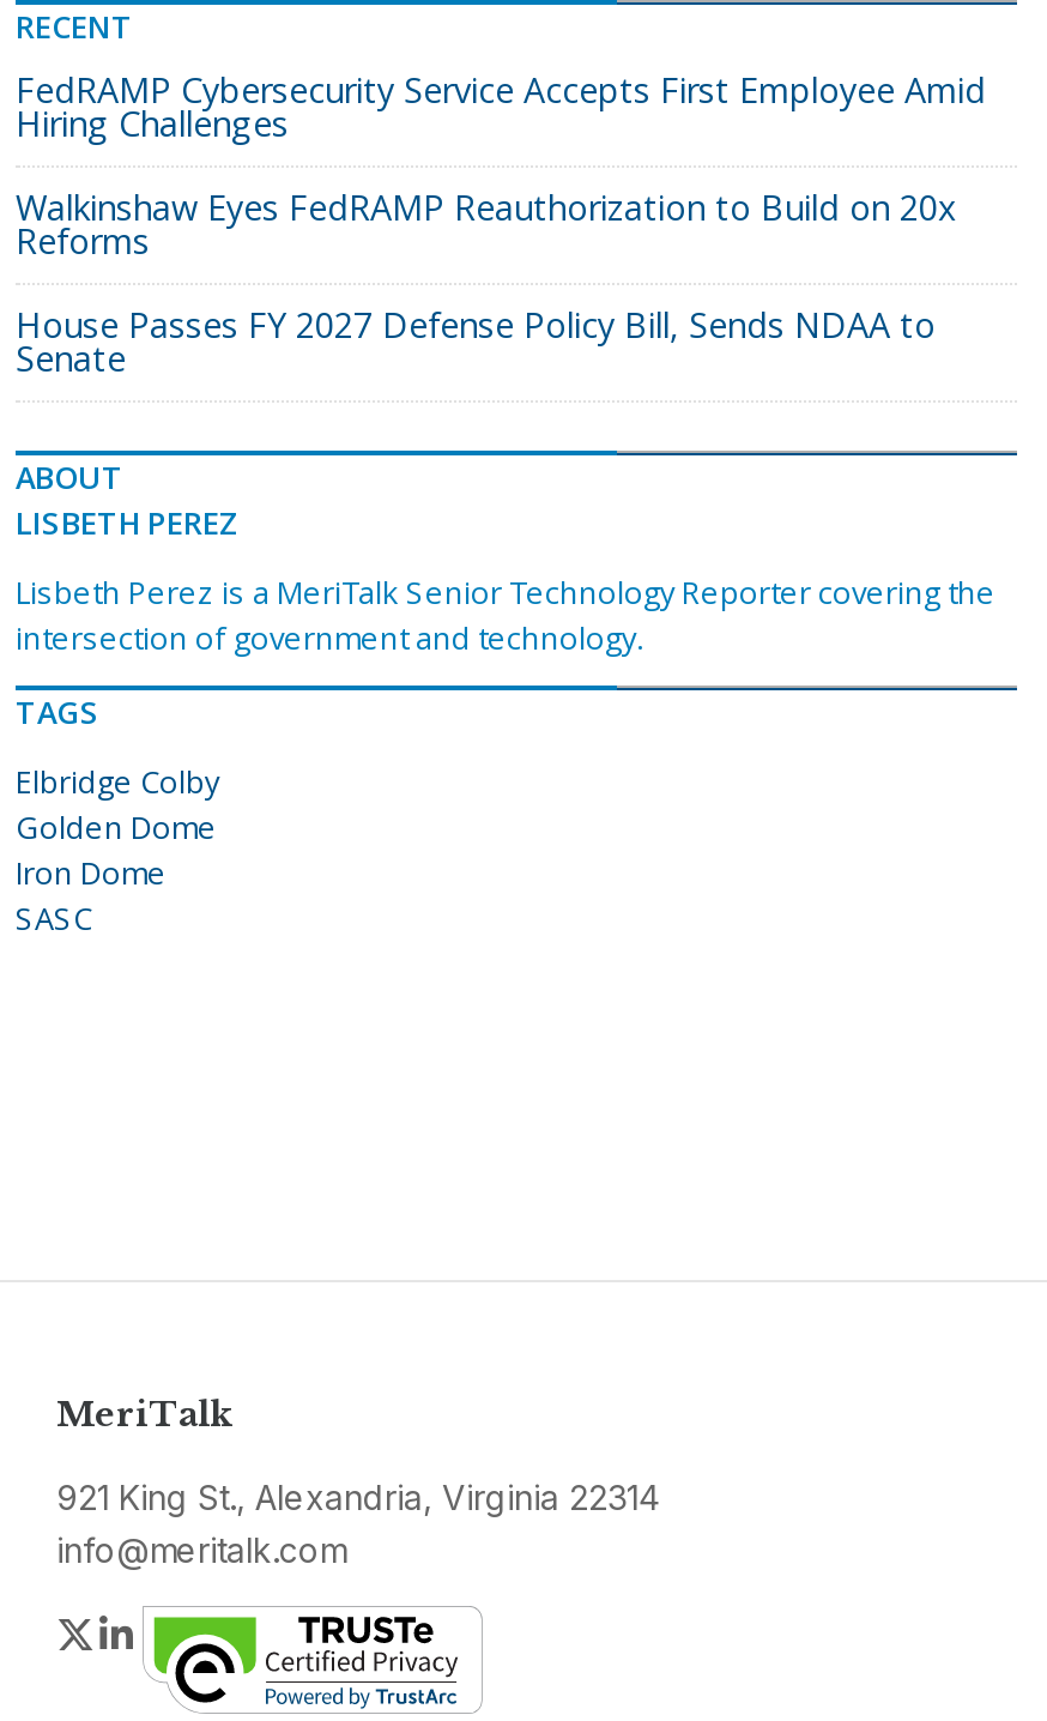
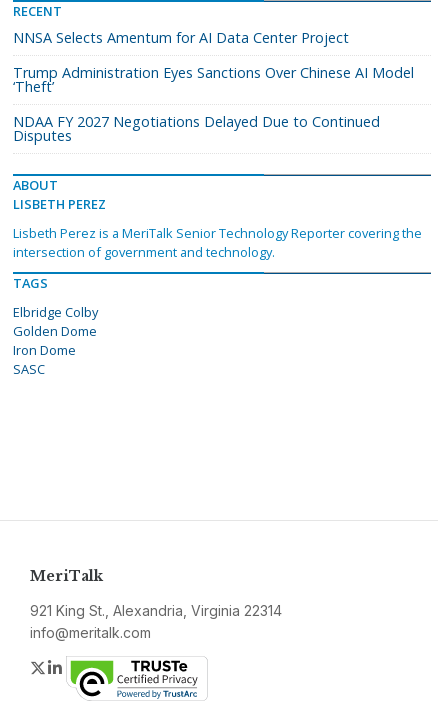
[16,67,986,146] FedRAMP Cybersecurity Service Accepts First Employee Amid | Hiring Challenges -> [13,28,349,47] NNSA Selects Amentum for AI Data Center Project
[16,185,957,264] Walkinshaw Eyes FedRAMP Reauthorization to Build on 20x | Reforms -> [13,63,414,96] Trump Administration Eyes Sanctions Over Chinese AI Model | ‘Theft’
[16,302,936,381] House Passes FY 2027 Defense Policy Bill, Sends NDAA to | Senate -> [13,112,380,145] NDAA FY 2027 Negotiations Delayed Due to Continued | Disputes

